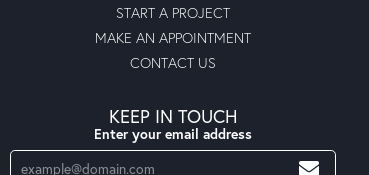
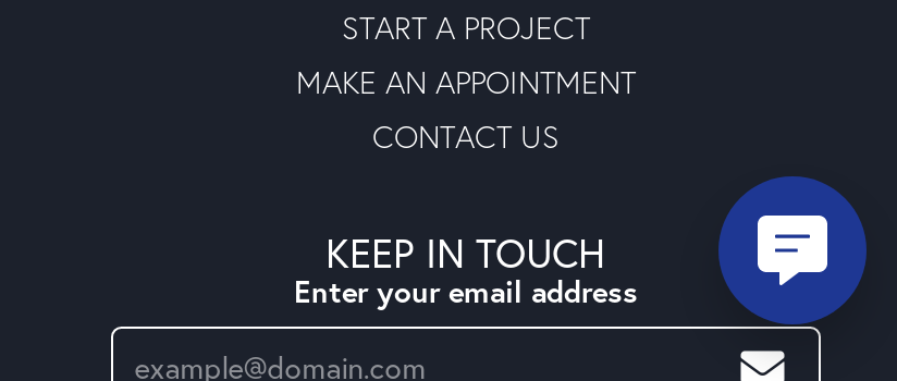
none -> [716,174,869,324] [image]

